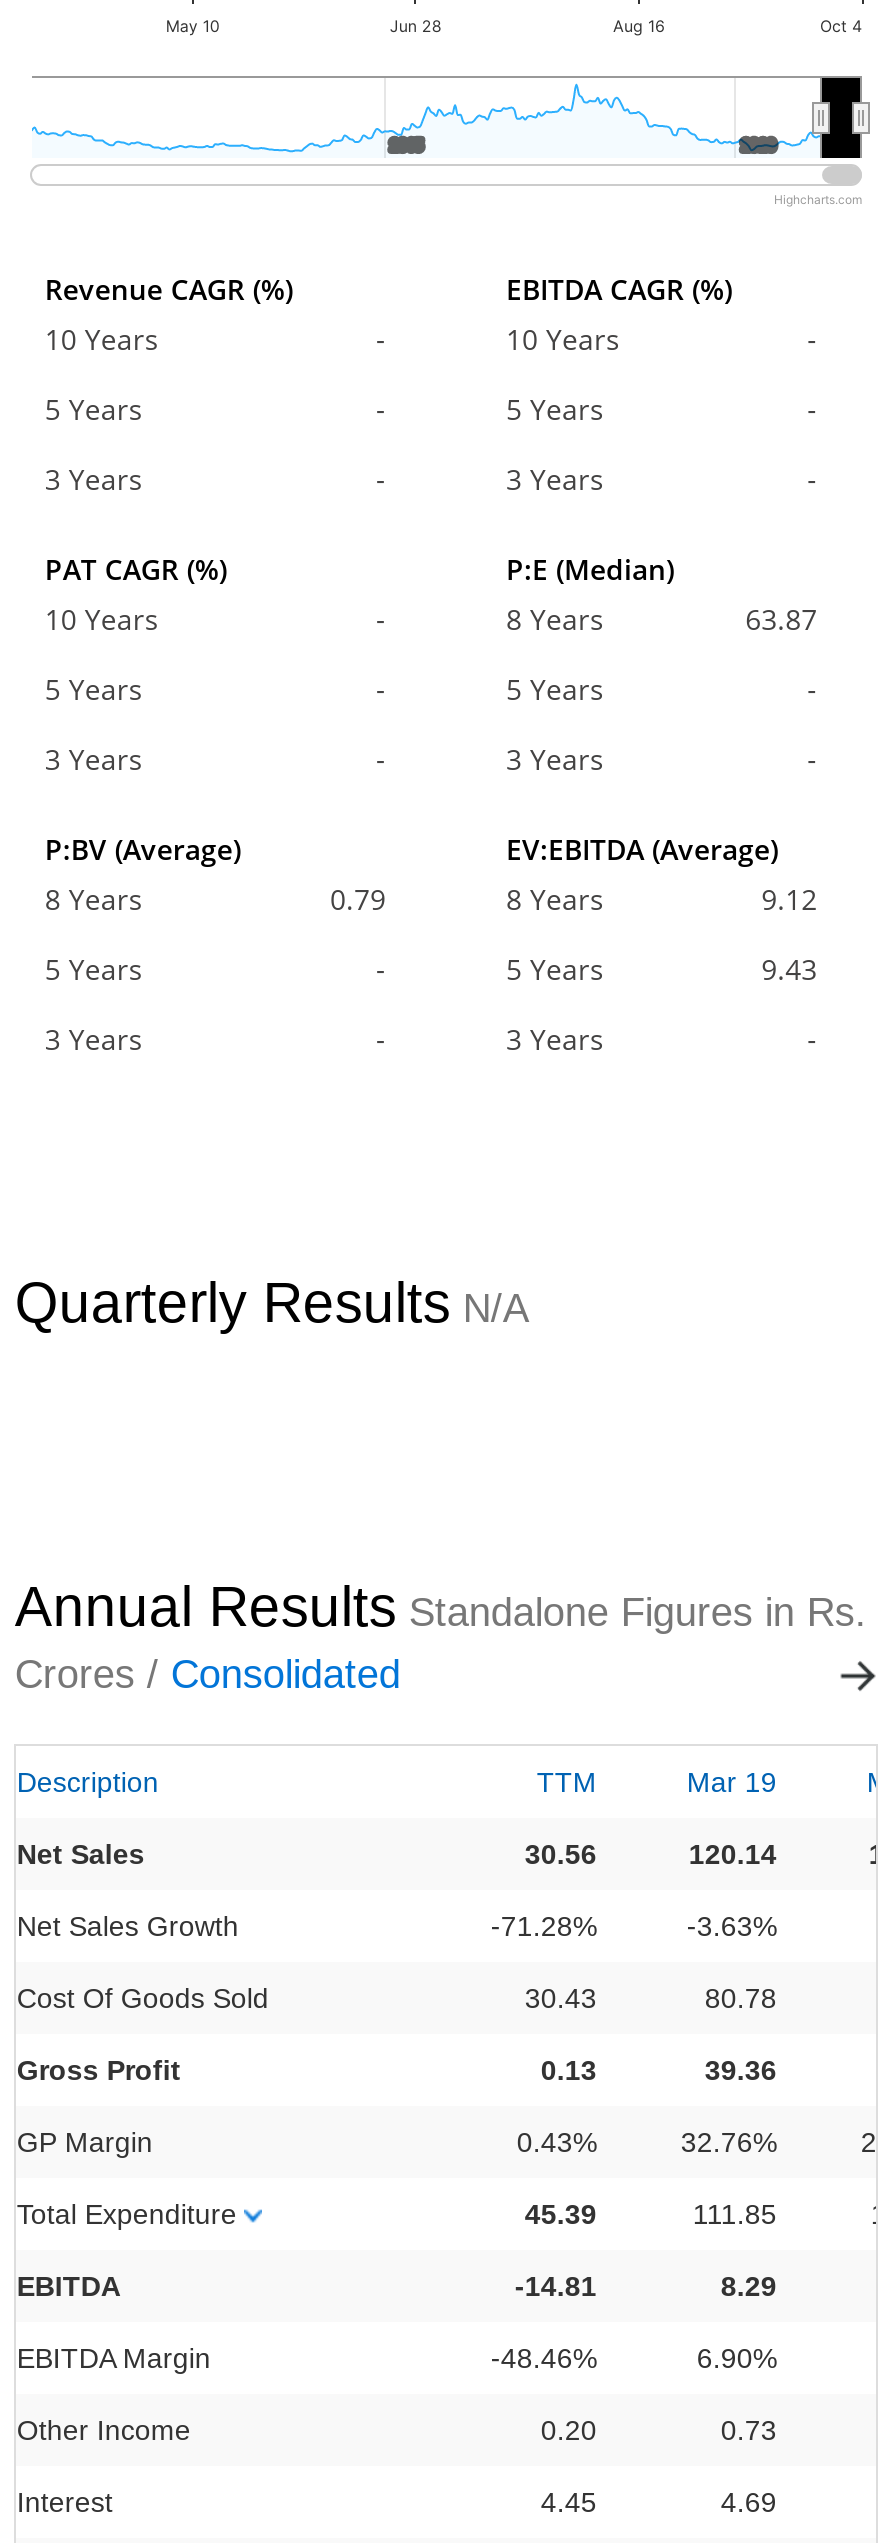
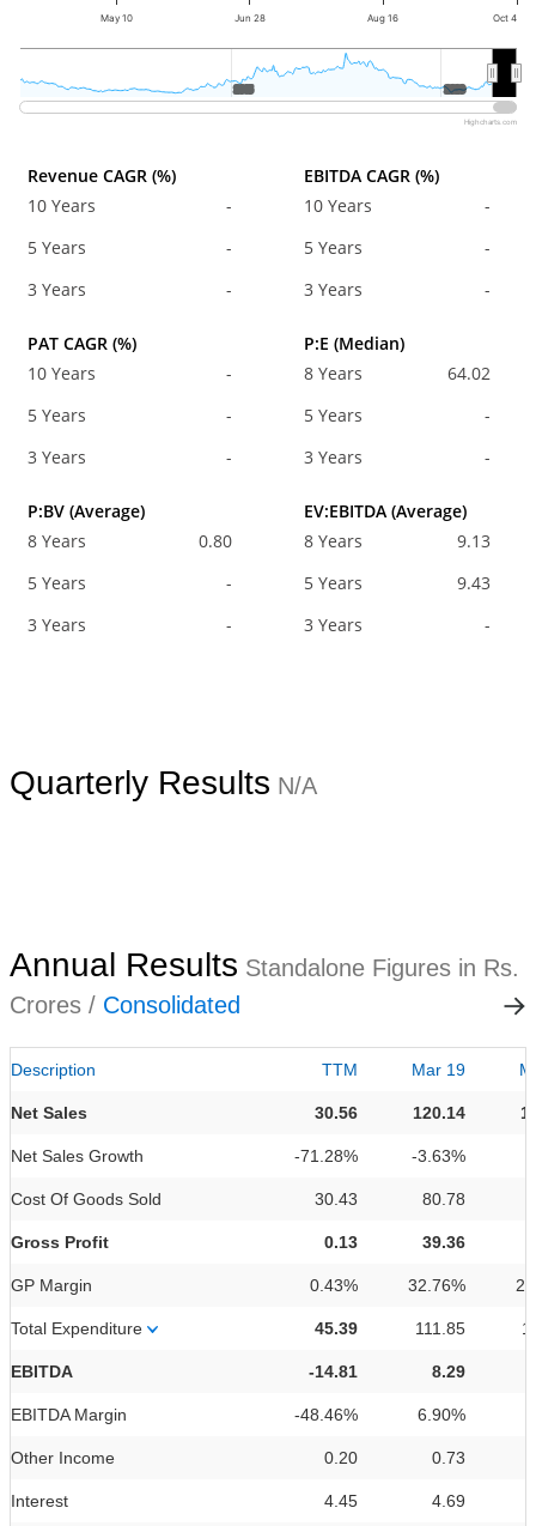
[745,600,817,638] 63.87 -> [447,362,490,384] 64.02
[330,880,386,918] 0.79 -> [199,529,232,552] 0.80
[761,880,817,918] 9.12 -> [457,529,490,552] 9.13

